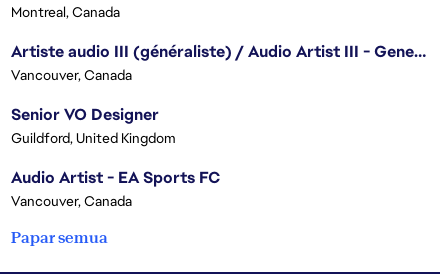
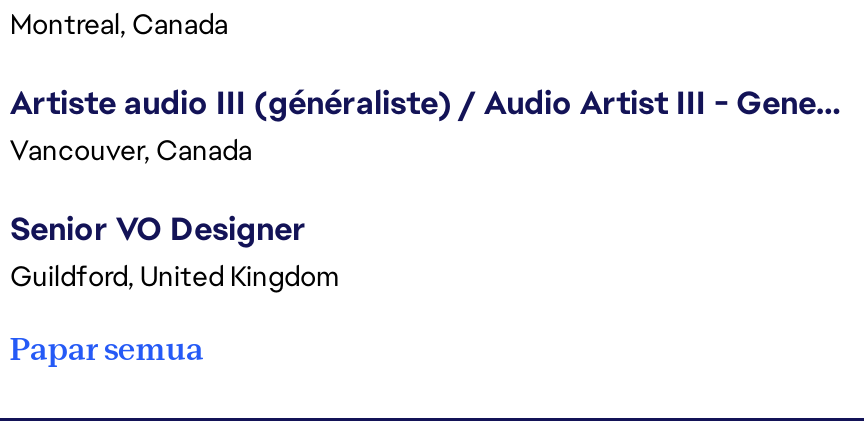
[11,167,220,210] Audio Artist - EA Sports FC | Vancouver, Canada -> none

